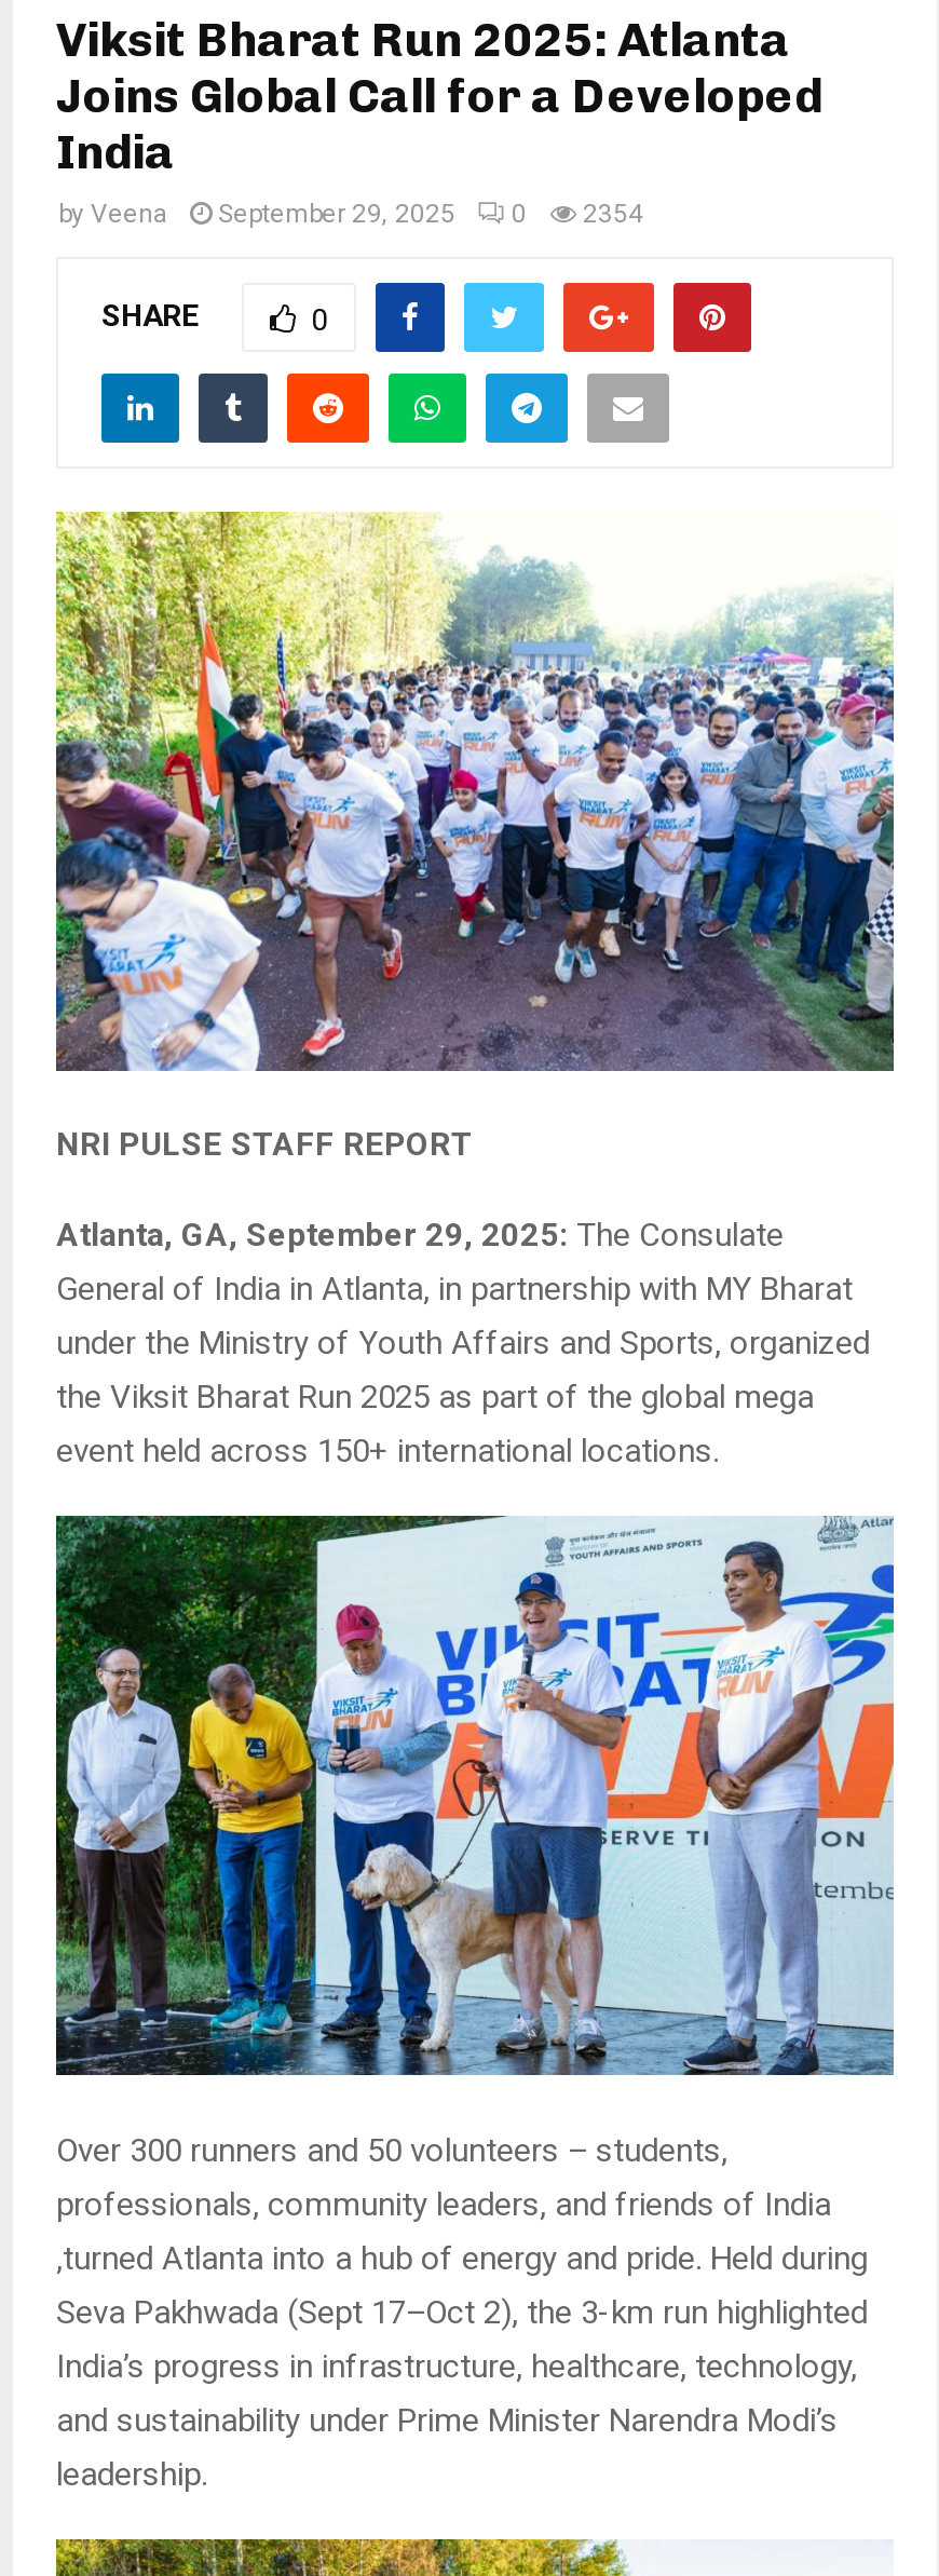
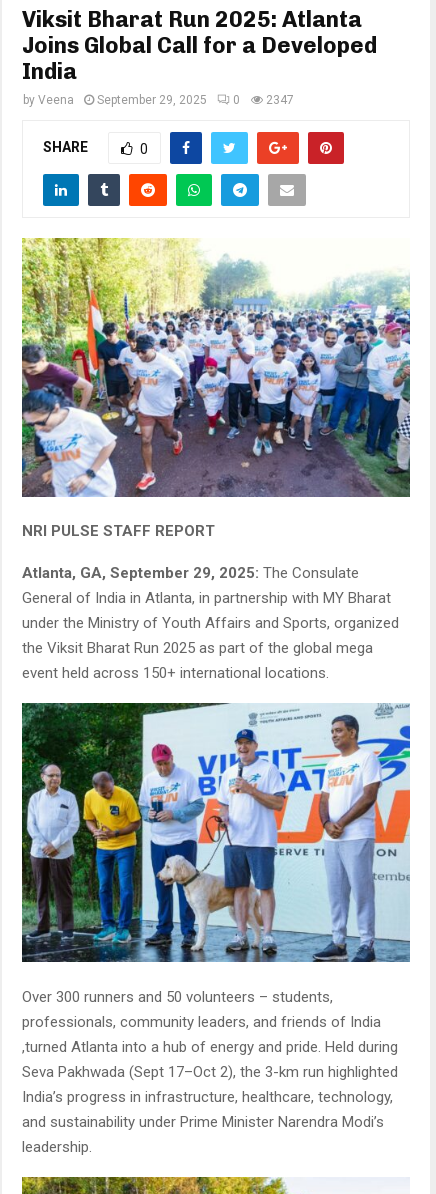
[58,199,643,229] by Veena September 29, 2025 0 2354 -> [23,93,294,107] by Veena September 29, 2025 0 2347

